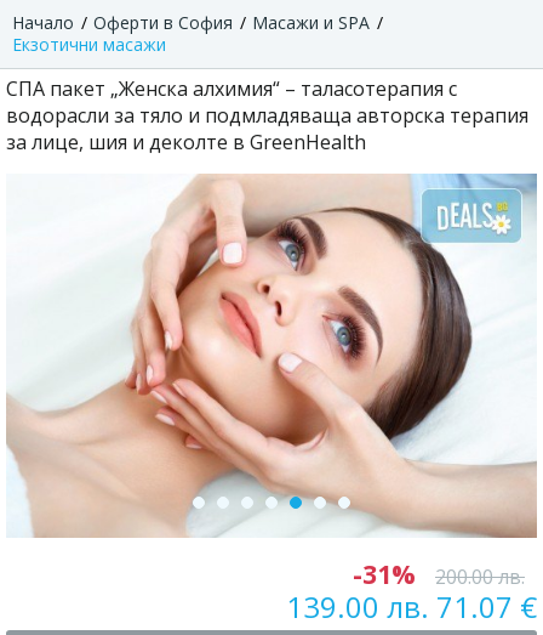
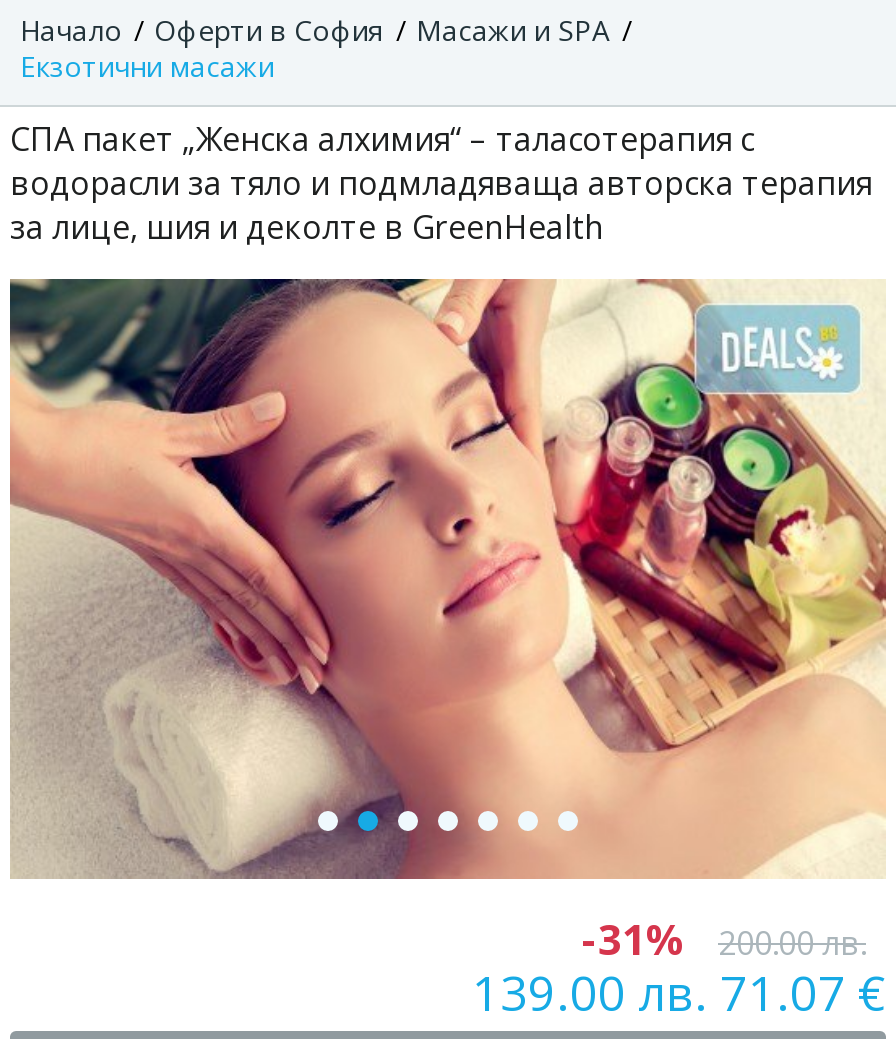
[6,172,538,538] [image] -> [8,277,888,881] [image]

